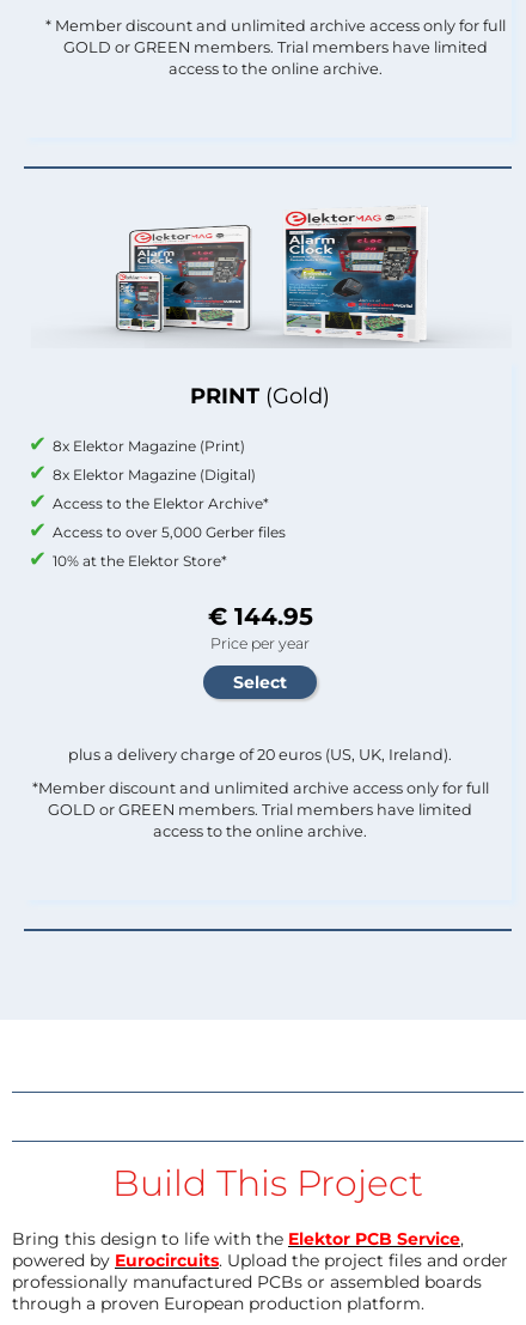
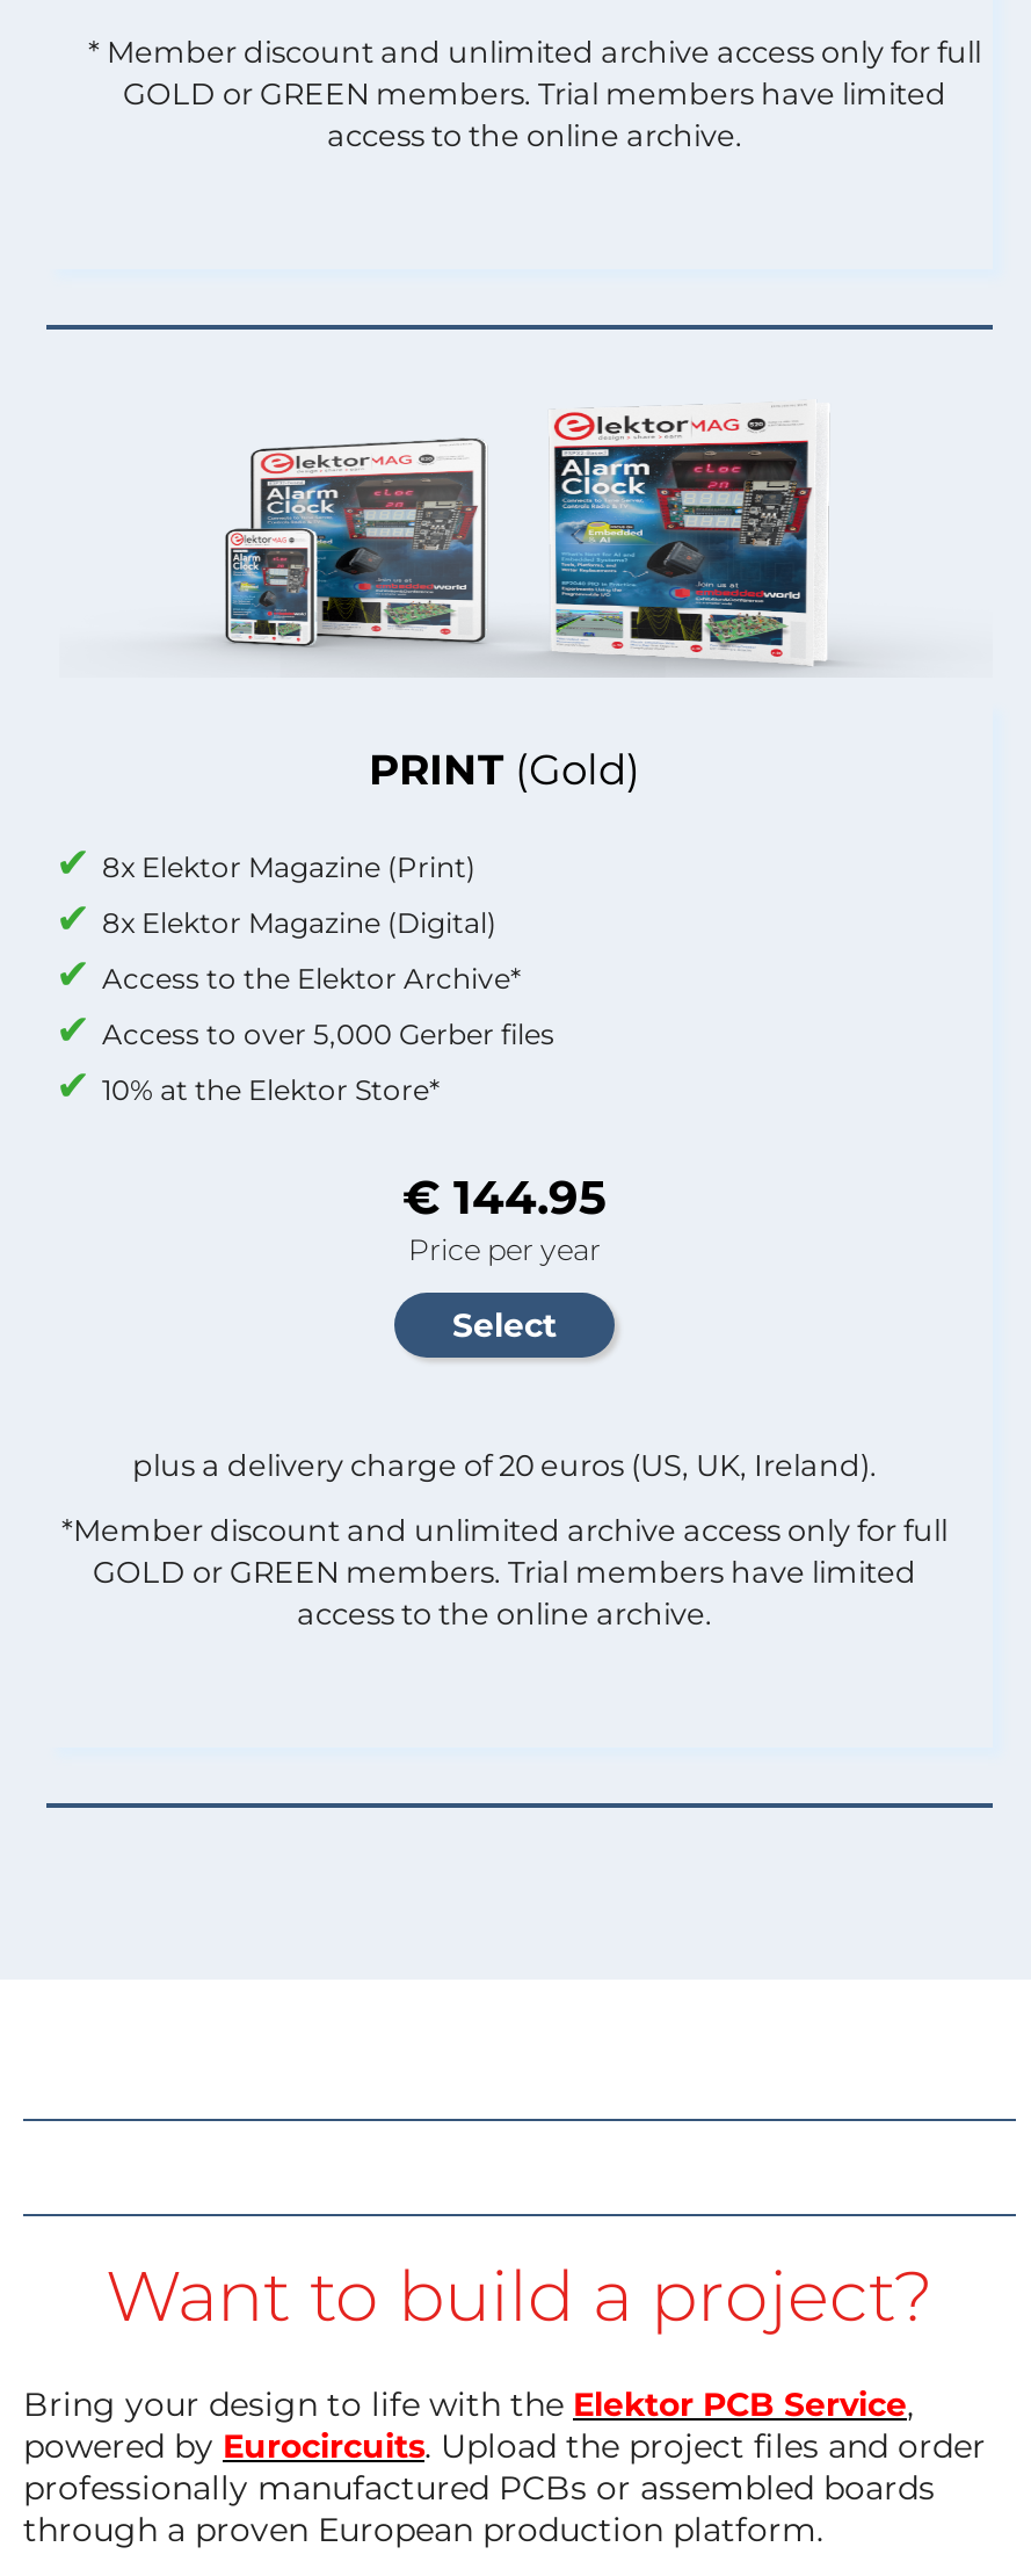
[112,1161,423,1205] Build This Project -> [106,2253,934,2339] Want to build a project?
[12,1228,464,1249] Bring this design to life with the Elektor PCB Service, -> [23,2383,914,2425] Bring your design to life with the Elektor PCB Service,

